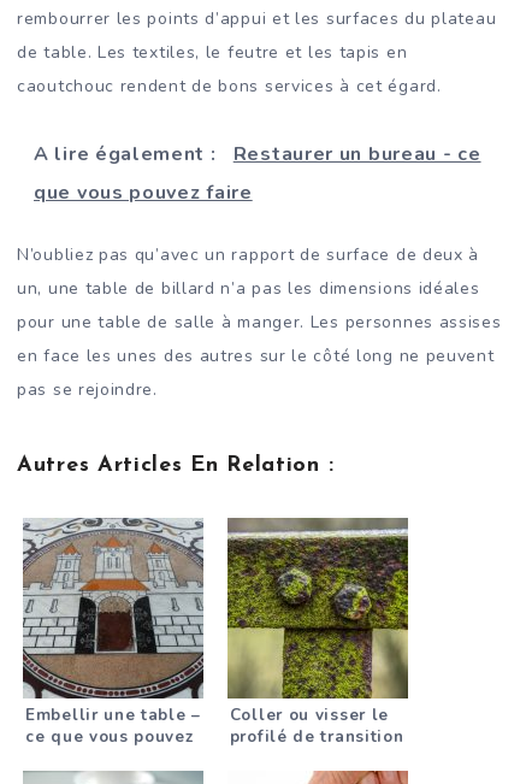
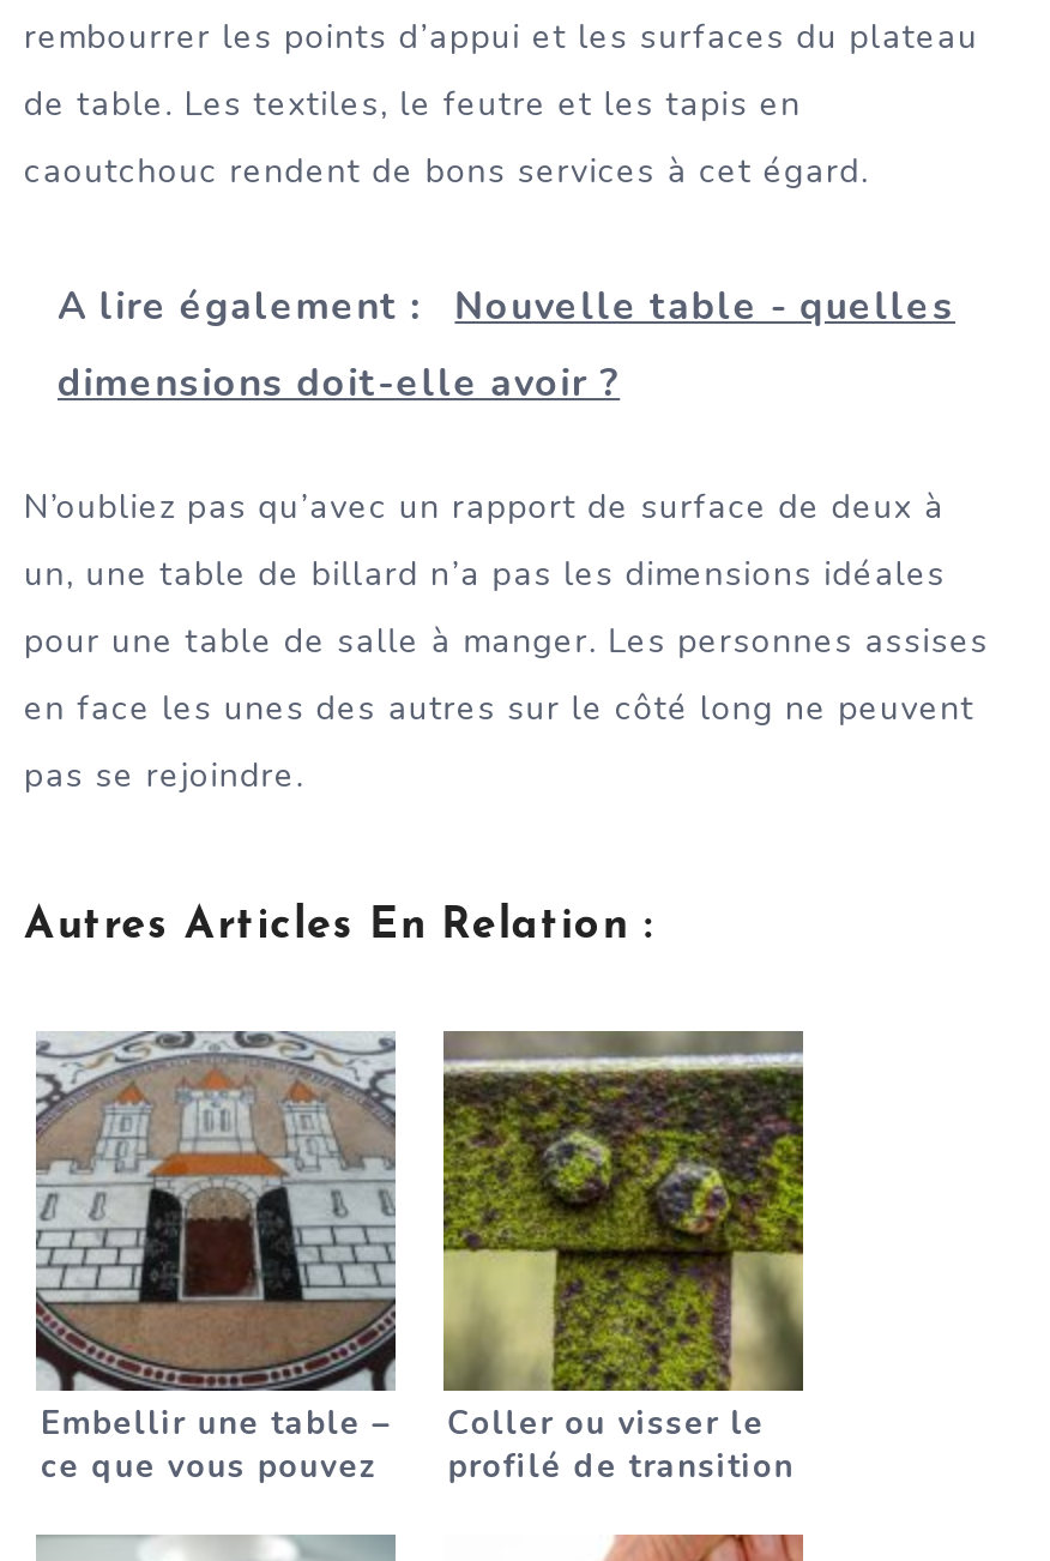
[34,141,481,168] A lire également : Restaurer un bureau - ce -> [58,281,955,334] A lire également : Nouvelle table - quelles
[34,180,252,206] que vous pouvez faire -> [58,358,620,411] dimensions doit-elle avoir ?

